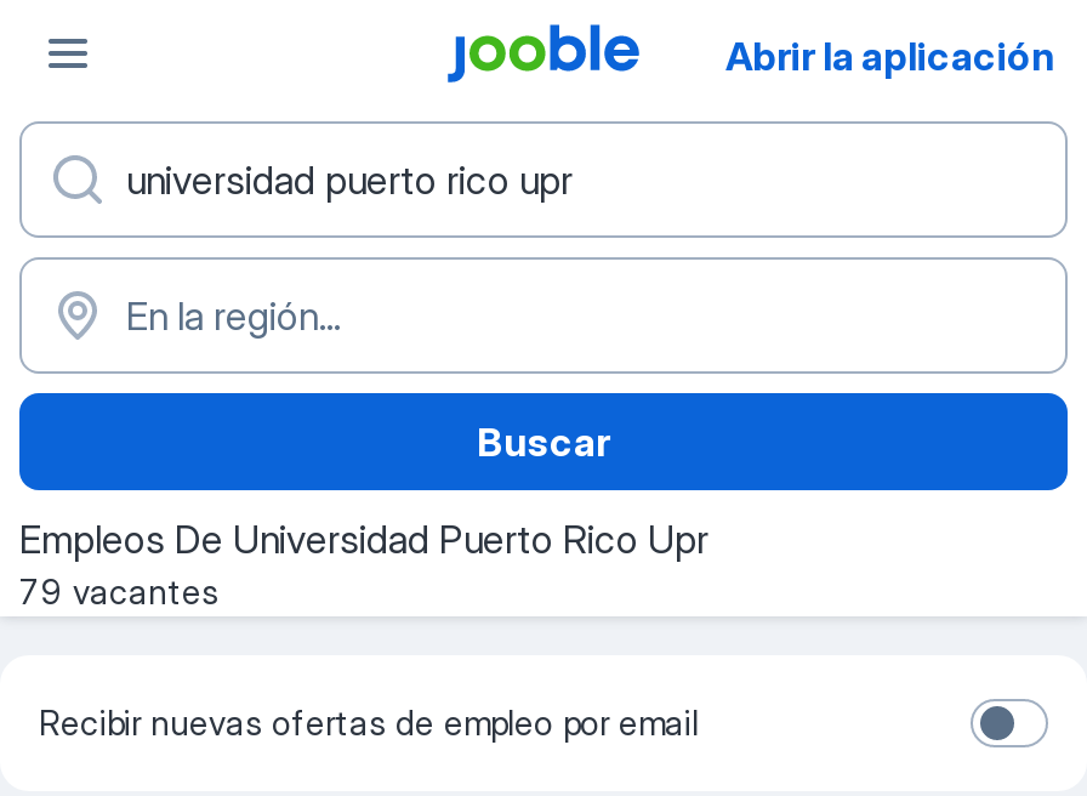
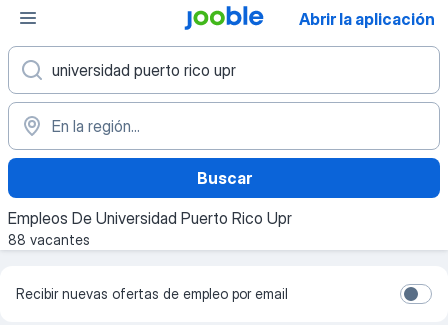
[19,570,218,612] 79 vacantes -> [8,231,90,248] 88 vacantes

